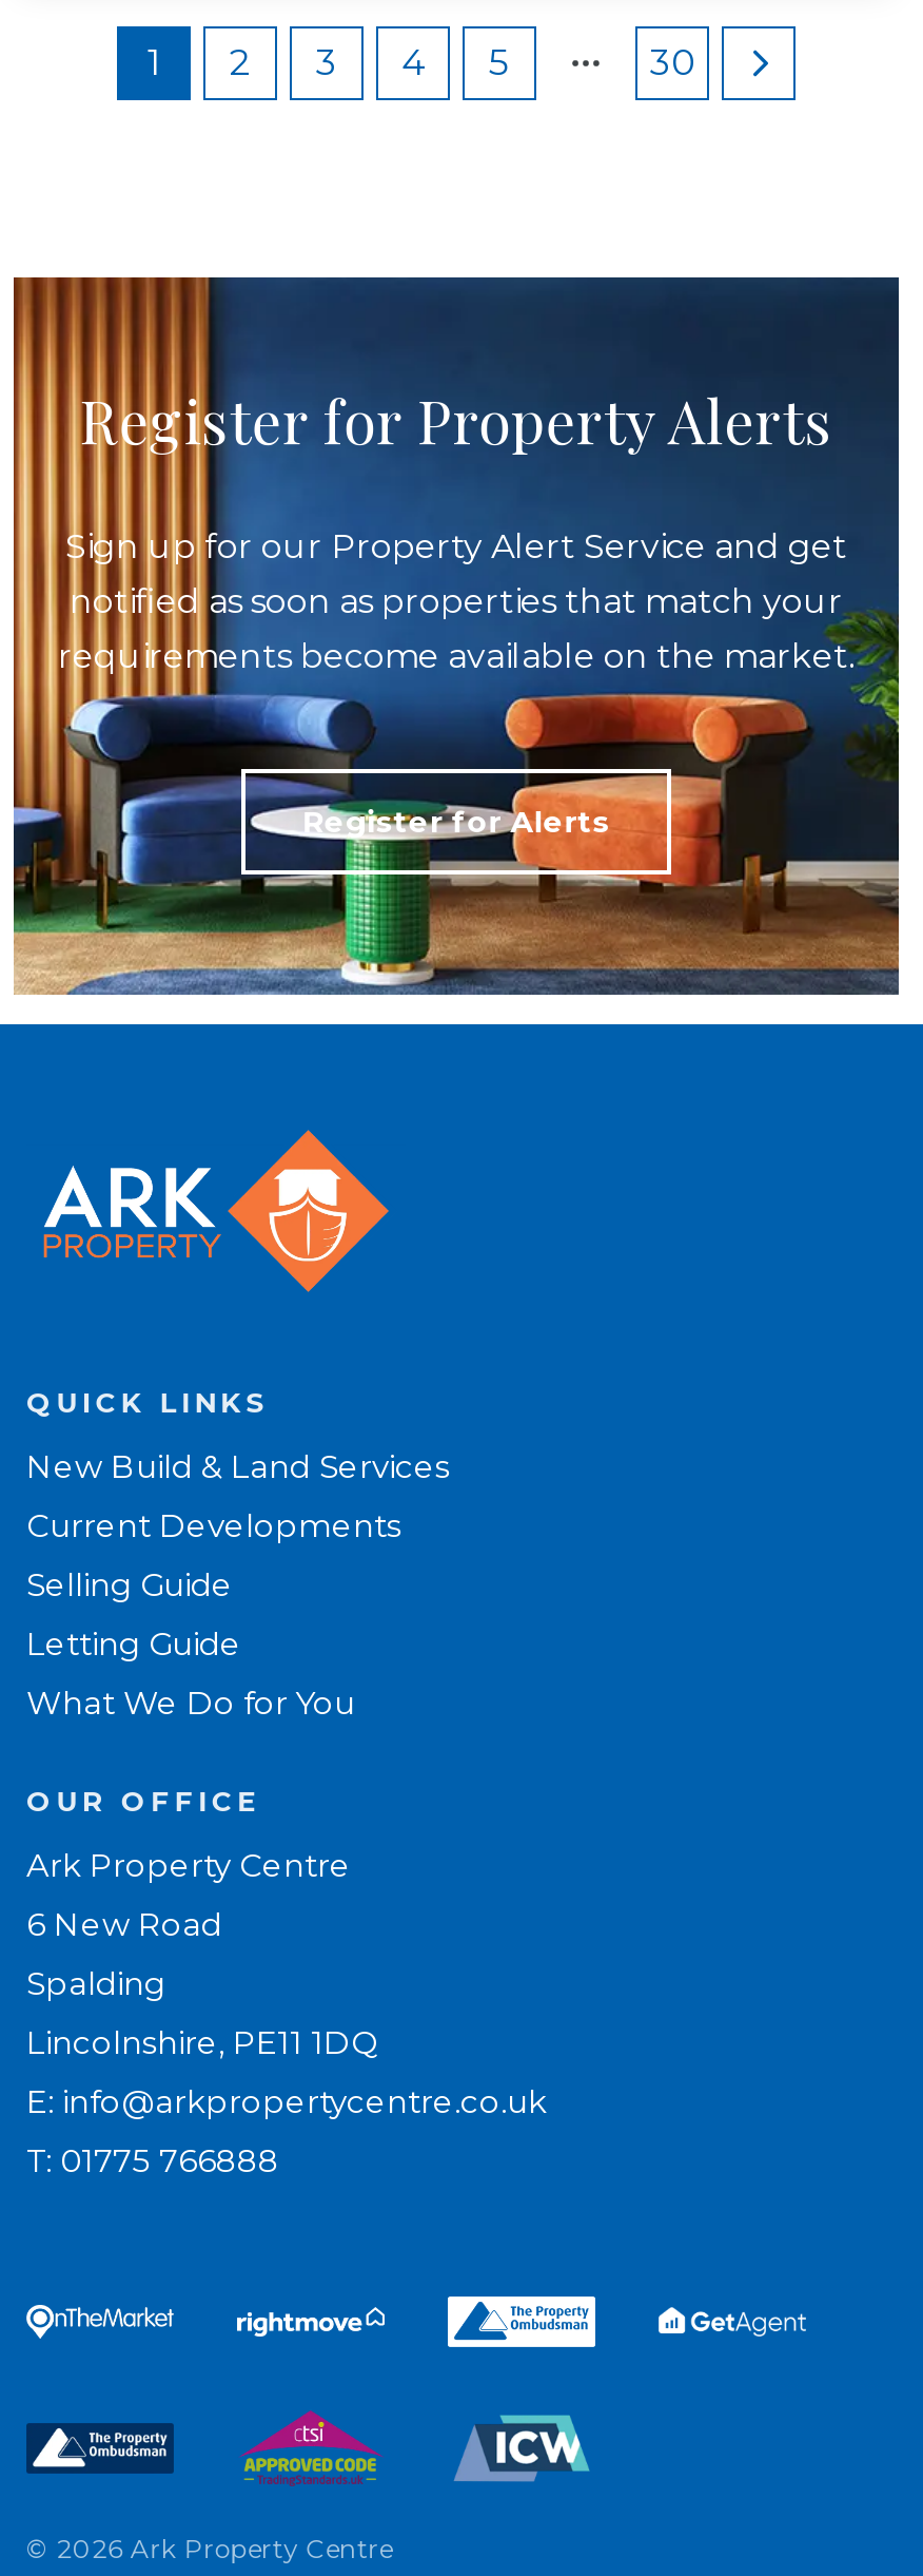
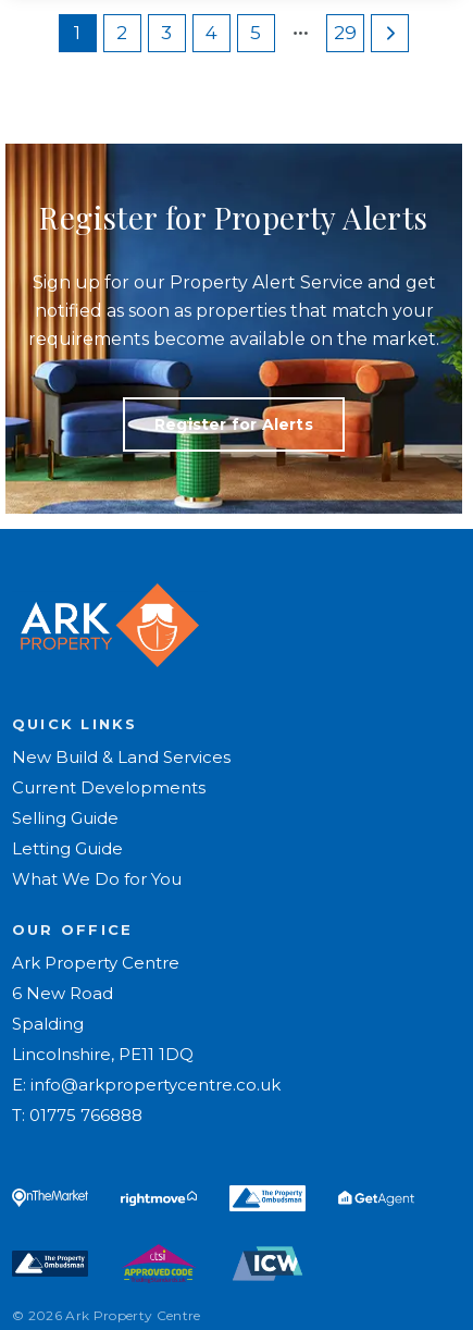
[650,41,694,83] 30 -> [334,22,357,44] 29

